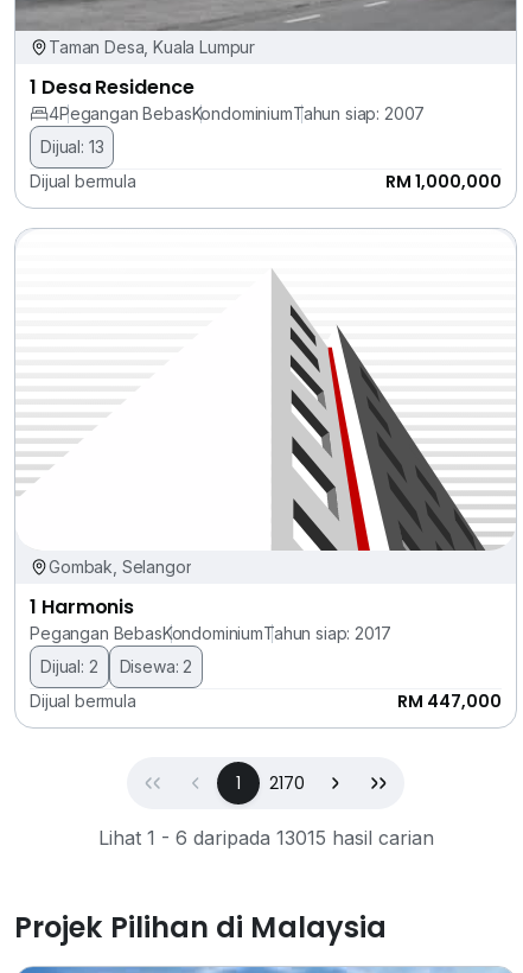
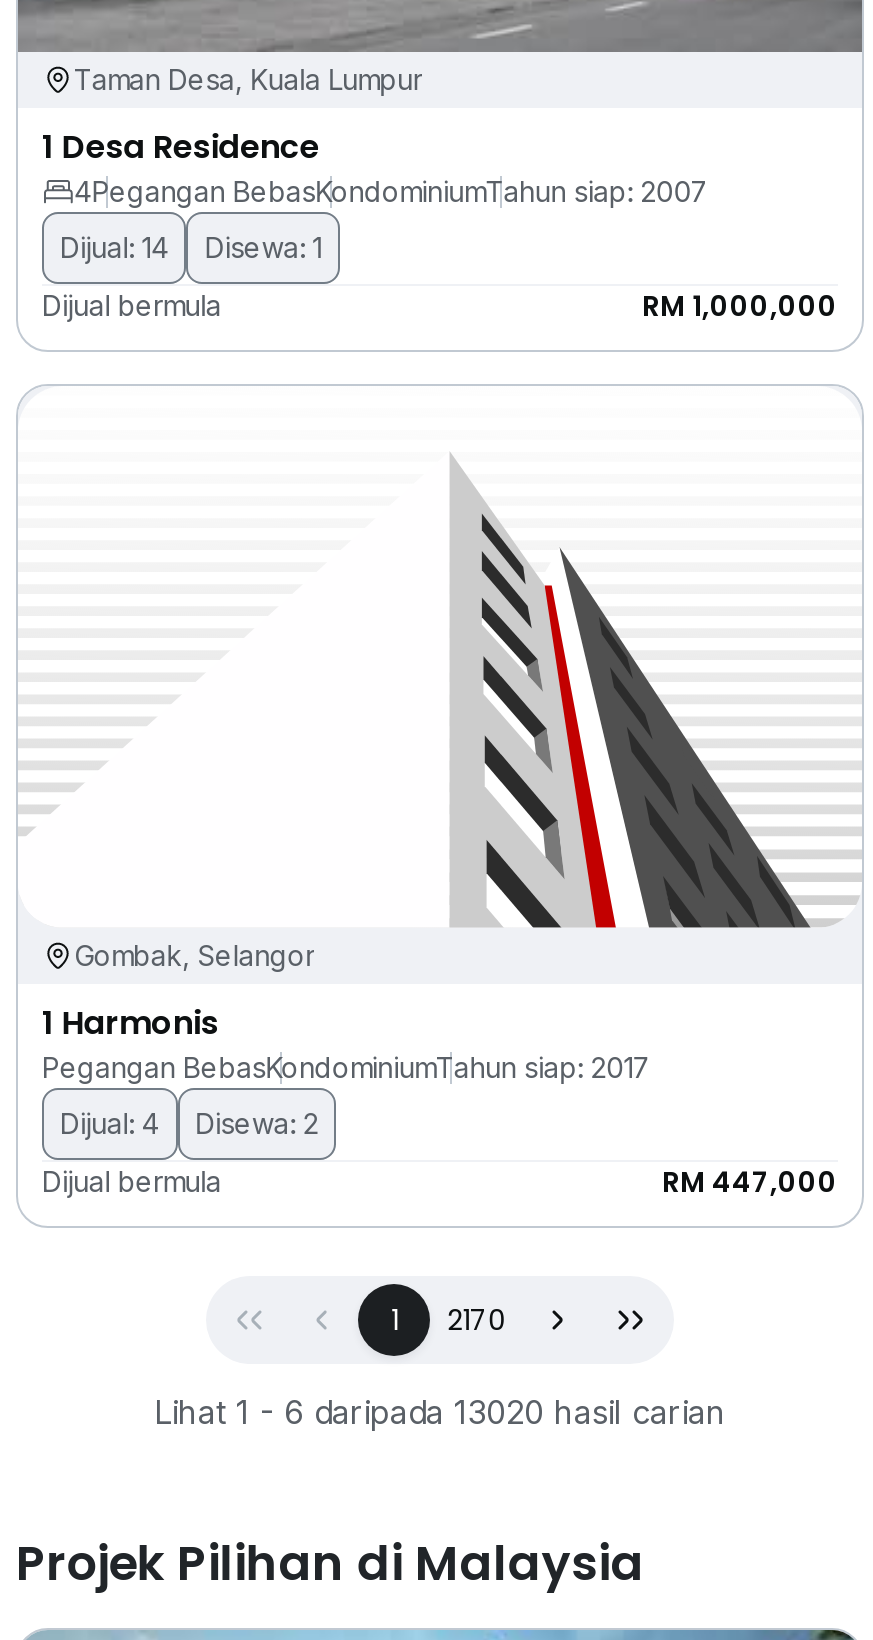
[40,137,104,157] Dijual: 13 -> [60,231,322,265] Dijual: 14 | Disewa: 1
[40,656,192,676] Dijual: 2 Disewa: 2 -> [60,1105,318,1139] Dijual: 4 Disewa: 2
[98,825,433,849] Lihat 1 - 6 daripada 13015 hasil carian -> [154,1391,726,1431] Lihat 1 - 6 daripada 13020 hasil carian

